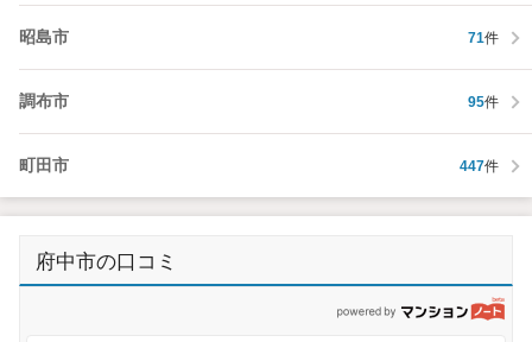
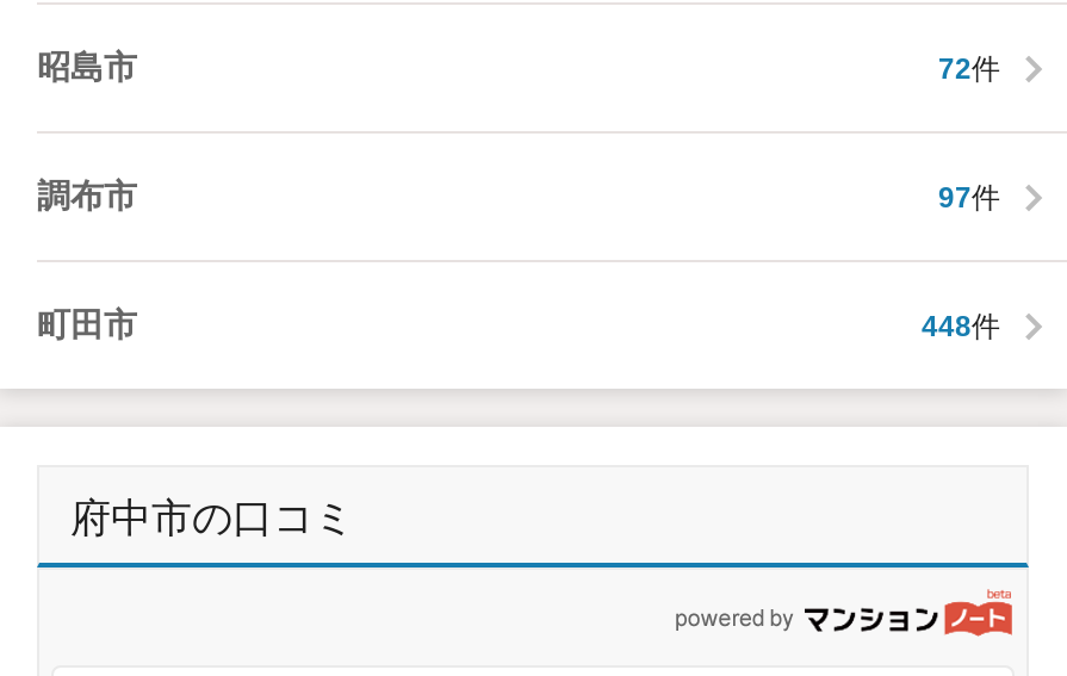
[468,29,499,46] 71件 -> [938,51,1000,85] 72件
[468,93,499,110] 95件 -> [938,180,1000,213] 97件
[460,157,499,174] 447件 -> [922,309,1000,342] 448件

